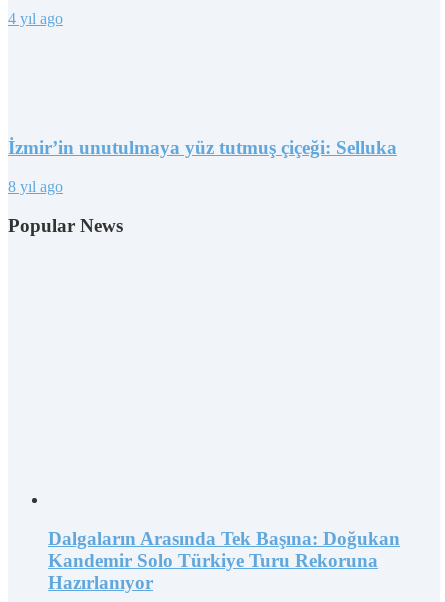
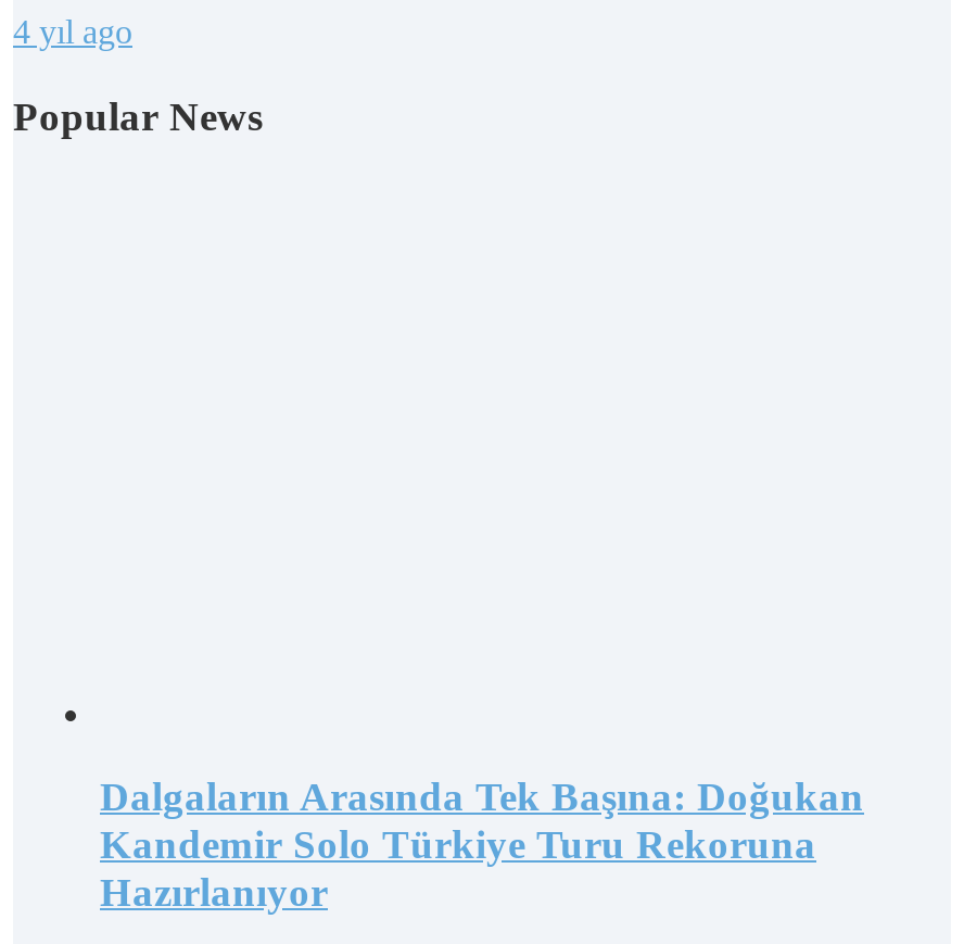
[8,137,397,195] İzmir’in unutulmaya yüz tutmuş çiçeği: Selluka | 8 yıl ago -> none

